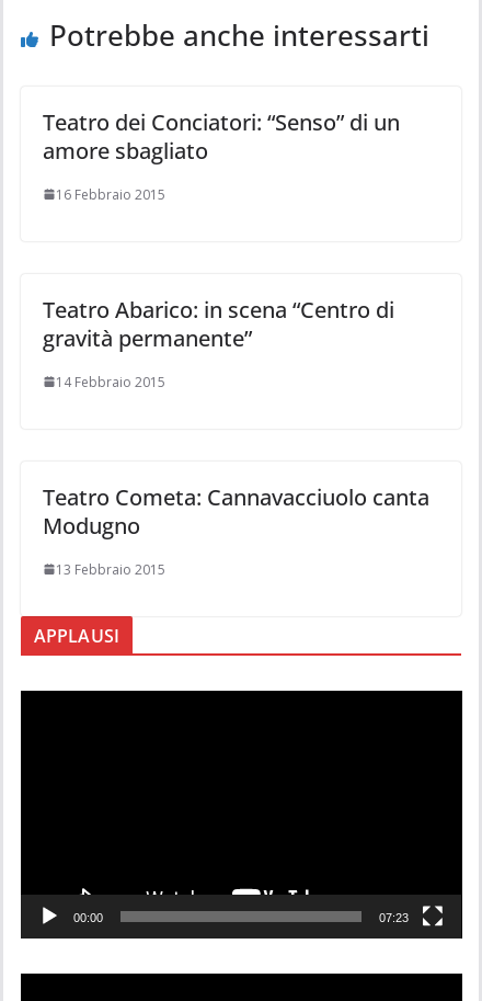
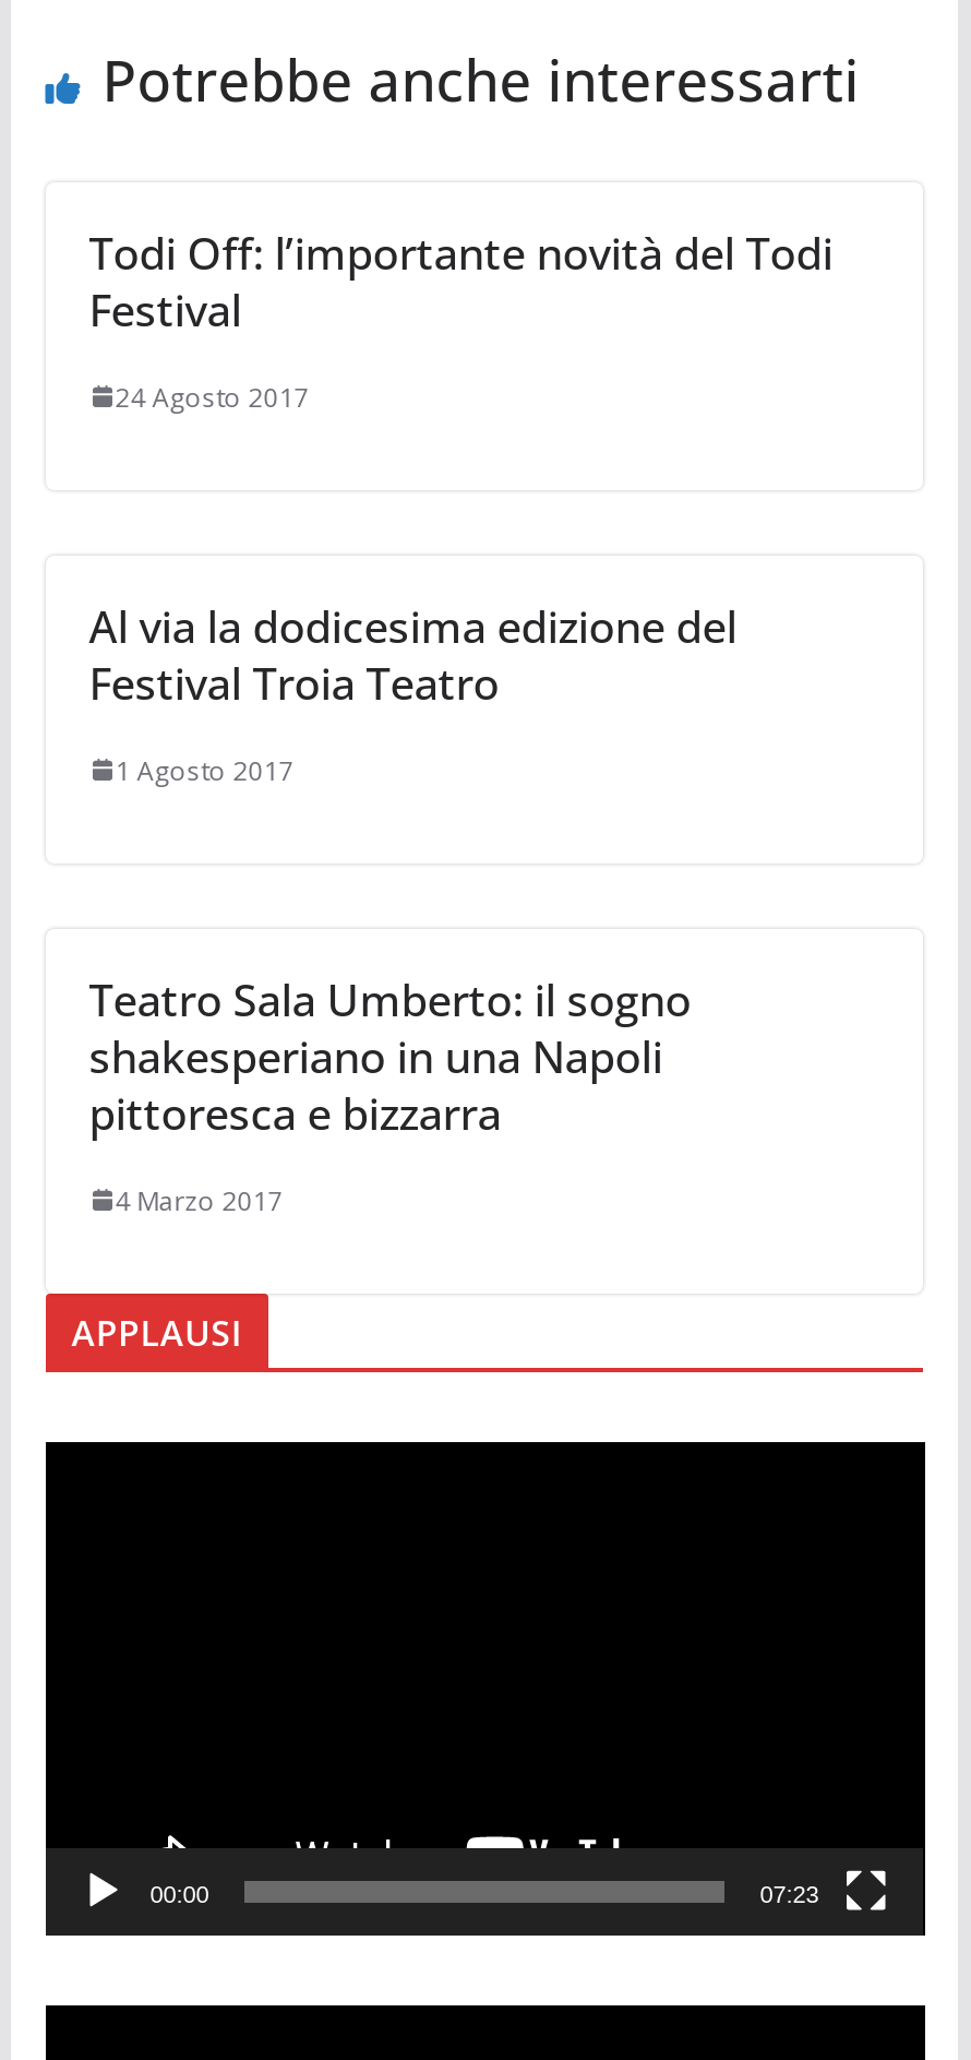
[42,107,400,165] Teatro dei Conciatori: “Senso” di un | amore sbagliato -> [89,223,833,339] Todi Off: l’importante novità del Todi | Festival
[56,185,165,204] 16 Febbraio 2015 -> [115,378,309,415] 24 Agosto 2017
[42,295,394,353] Teatro Abarico: in scena “Centro di | gravità permanente” -> [89,597,737,712] Al via la dodicesima edizione del | Festival Troia Teatro
[56,373,165,391] 14 Febbraio 2015 -> [115,752,294,789] 1 Agosto 2017
[42,482,429,540] Teatro Cometa: Cannavacciuolo canta | Modugno -> [89,970,691,1143] Teatro Sala Umberto: il sogno | shakesperiano in una Napoli | pittoresca e bizzarra
[56,560,165,579] 13 Febbraio 2015 -> [115,1182,283,1219] 4 Marzo 2017

